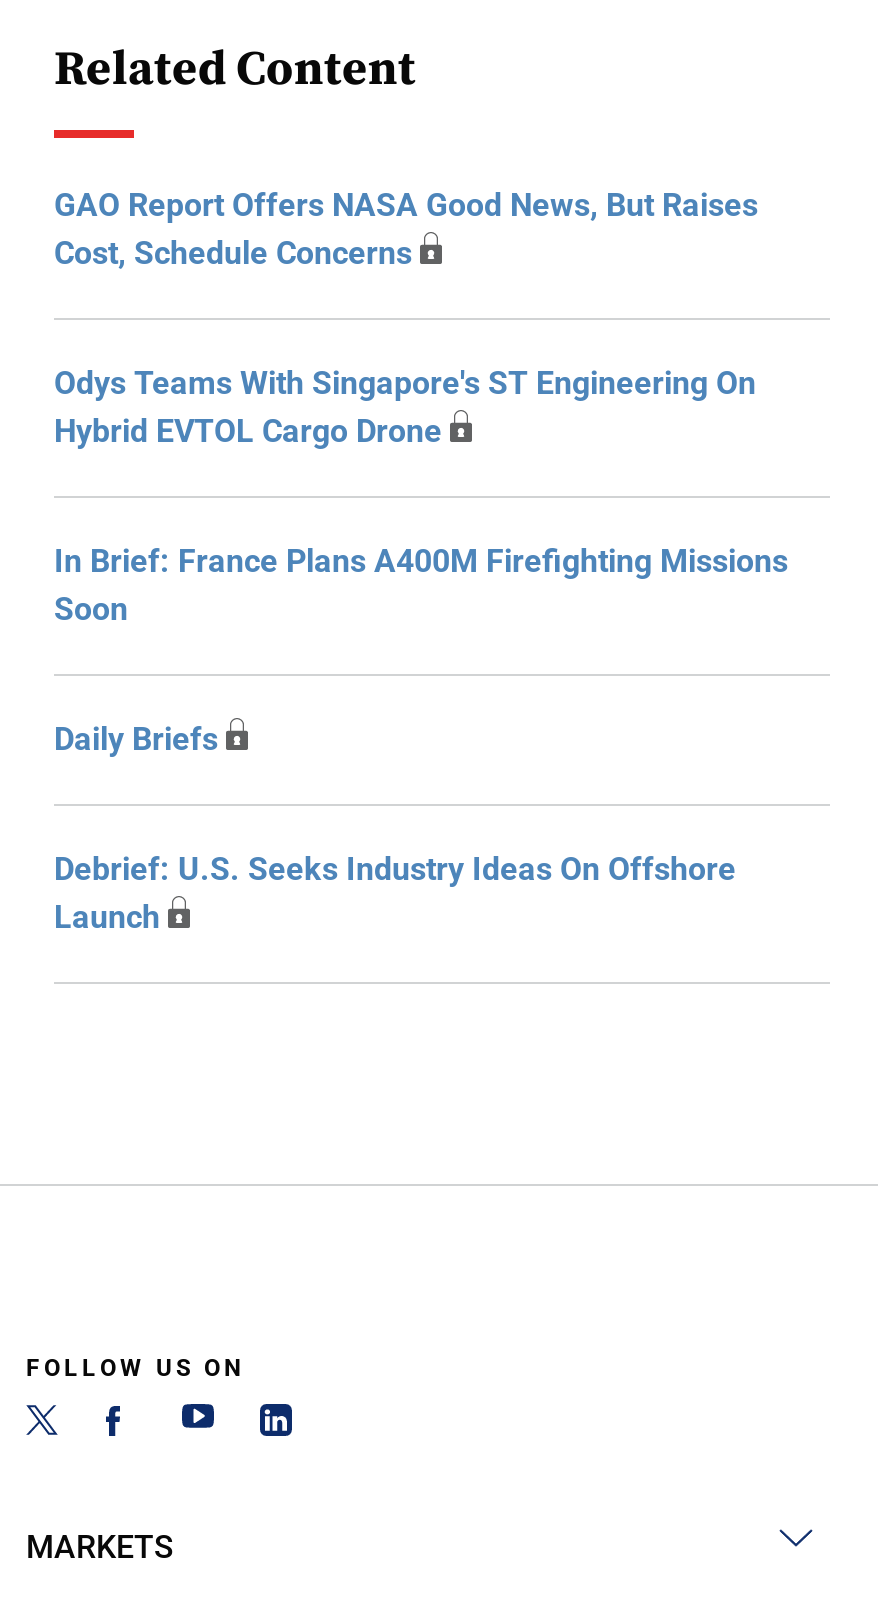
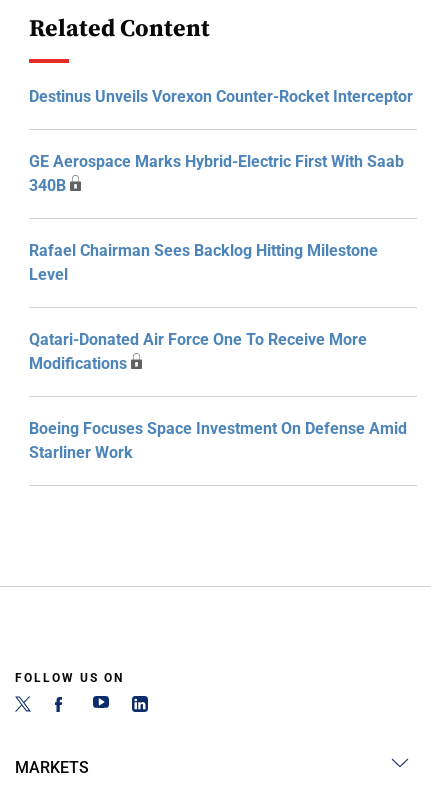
[54,186,758,272] GAO Report Offers NASA Good News, But Raises | Cost, Schedule Concerns -> [29,87,413,106] Destinus Unveils Vorexon Counter-Rocket Interceptor
[54,364,756,450] Odys Teams With Singapore's ST Engineering On | Hybrid EVTOL Cargo Drone -> [29,152,404,195] GE Aerospace Marks Hybrid-Electric First With Saab | 340B
[54,542,788,628] In Brief: France Plans A400M Firefighting Missions | Soon -> [29,241,378,284] Rafael Chairman Sees Backlog Hitting Milestone | Level
[54,720,218,758] Daily Briefs -> [29,330,367,373] Qatari-Donated Air Force One To Receive More | Modifications
[54,850,736,936] Debrief: U.S. Seeks Industry Ideas On Offshore | Launch -> [29,419,407,462] Boeing Focuses Space Investment On Defense Amid | Starliner Work

